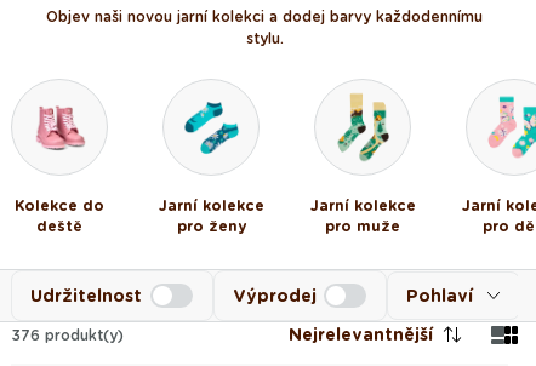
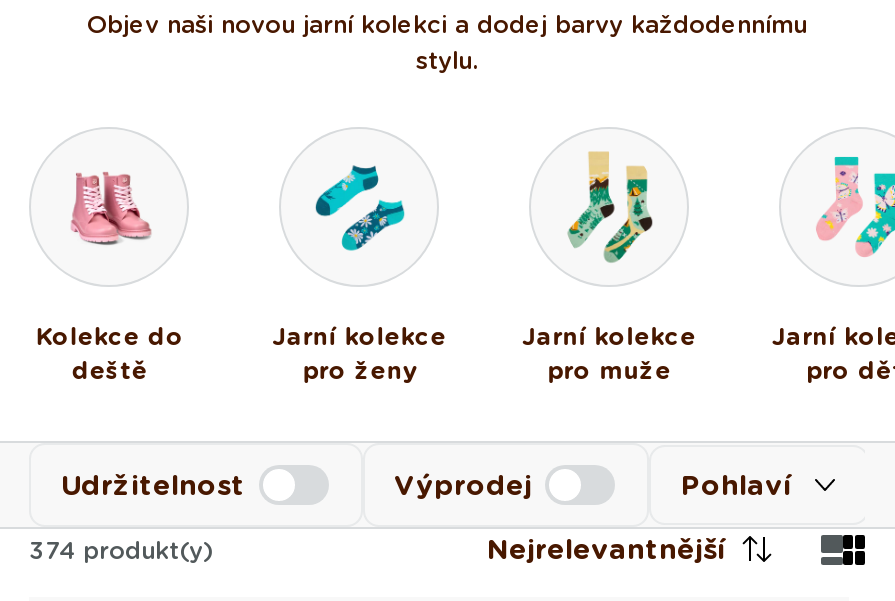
[11,325,124,344] 376 produkt(y) -> [29,534,213,564] 374 produkt(y)

